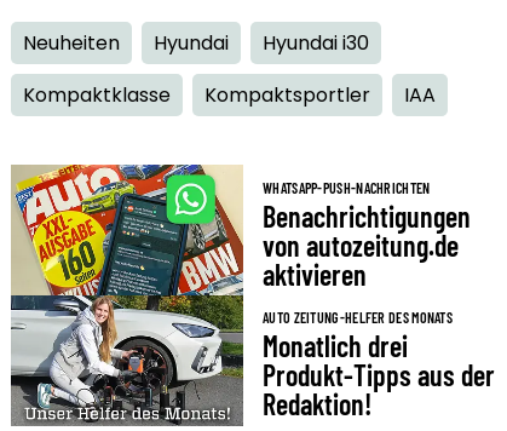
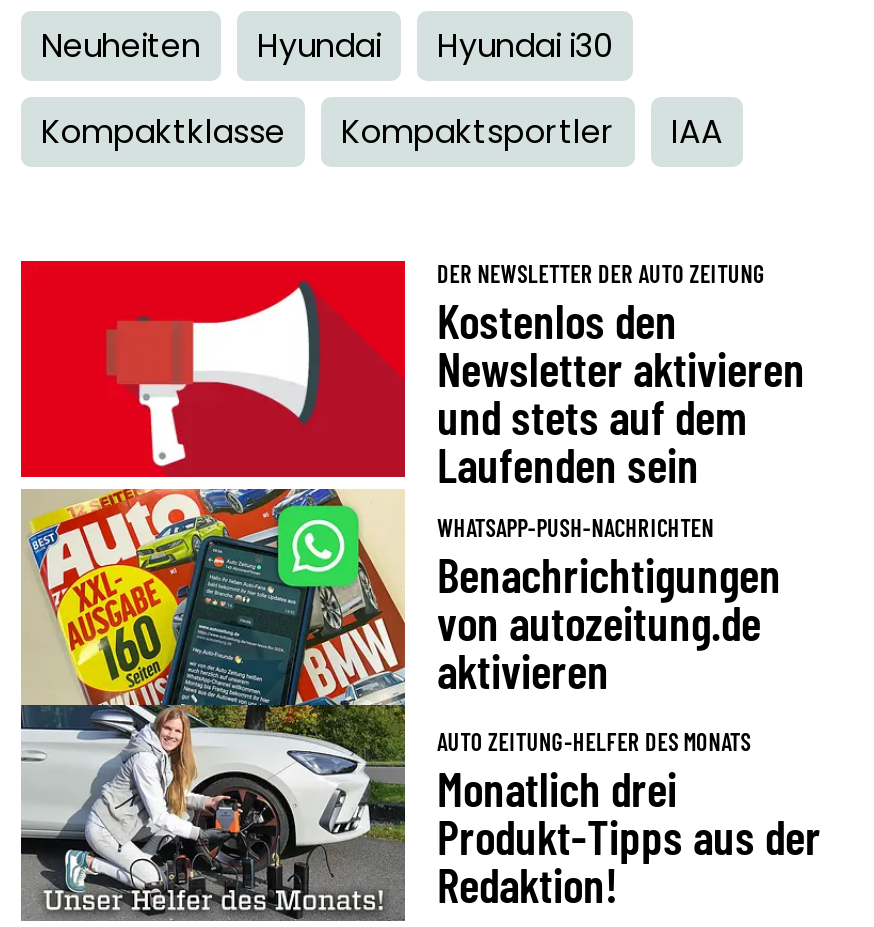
none -> [19,257,805,494] [image] | DER NEWSLETTER DER AUTO ZEITUNG | Kostenlos den | Newsletter aktivieren | und stets auf dem | Laufenden sein

